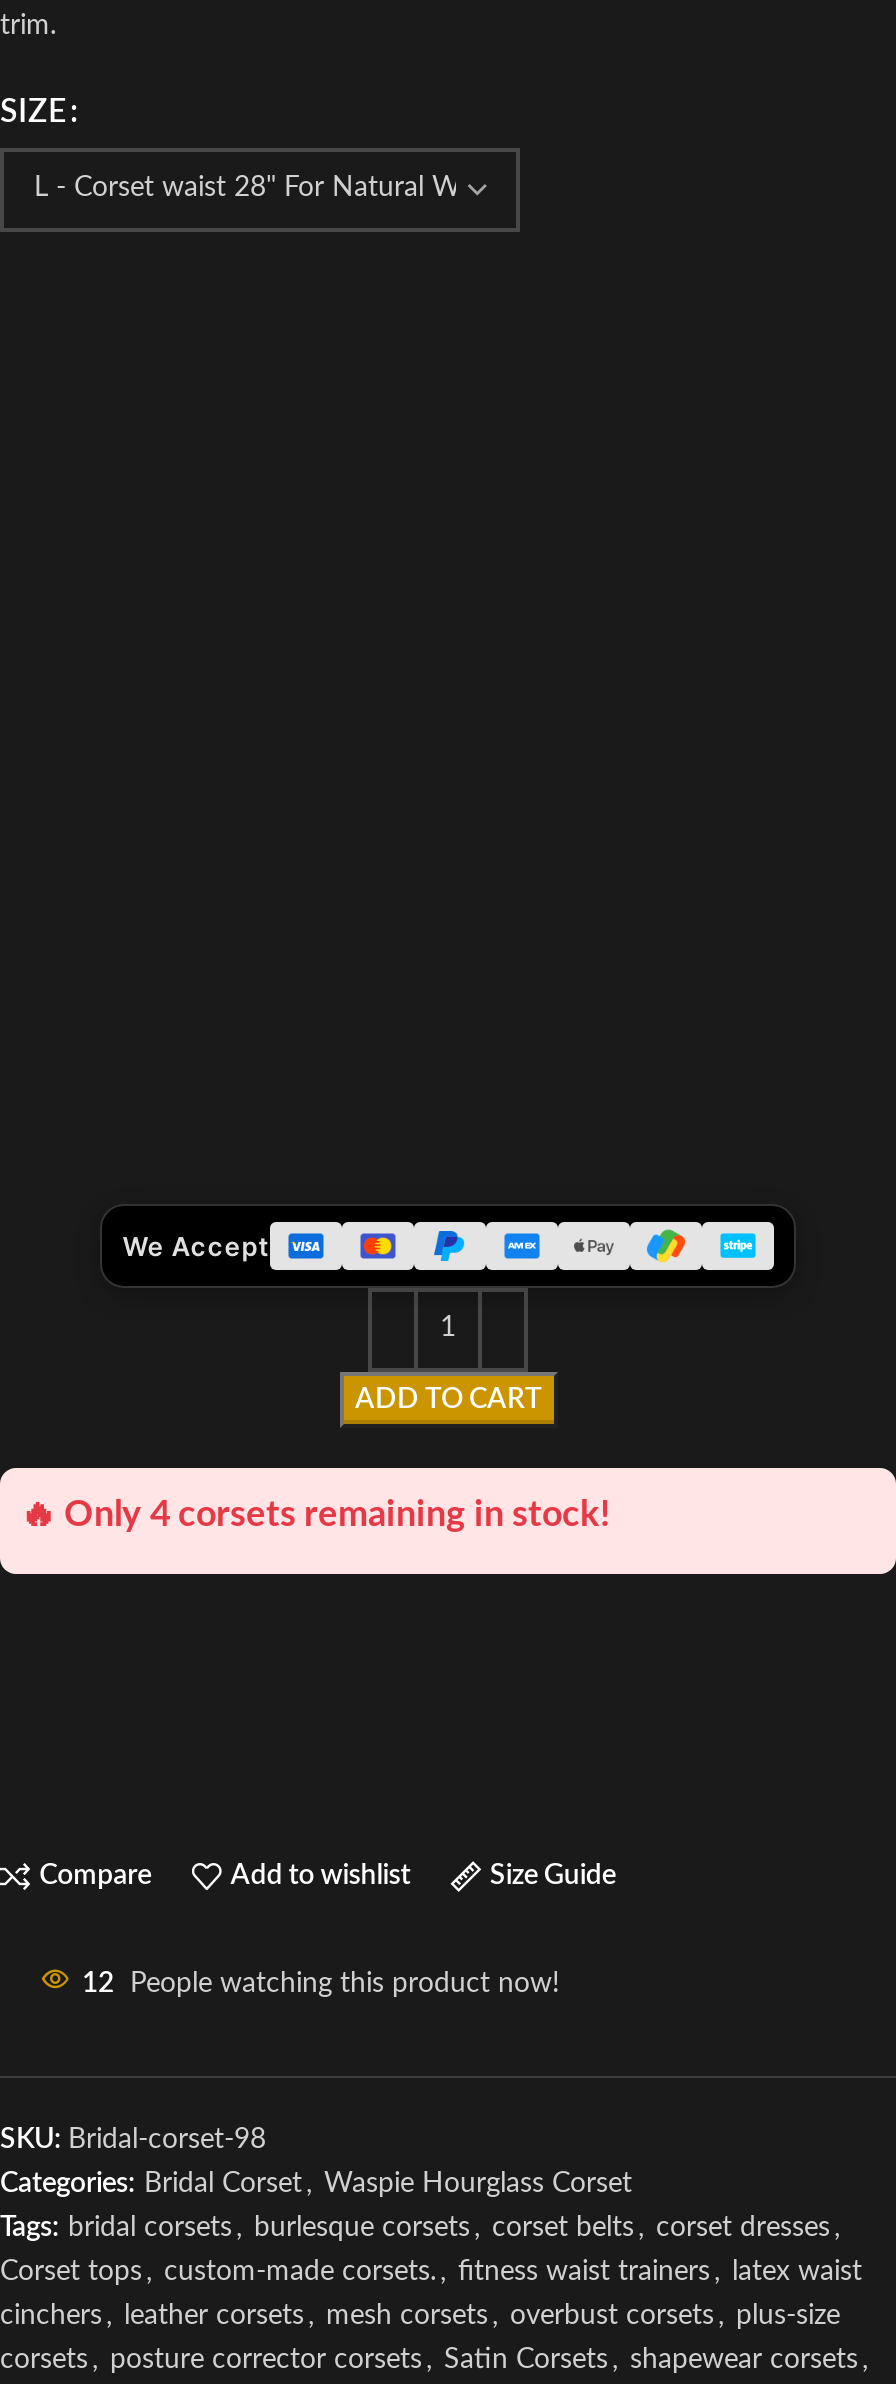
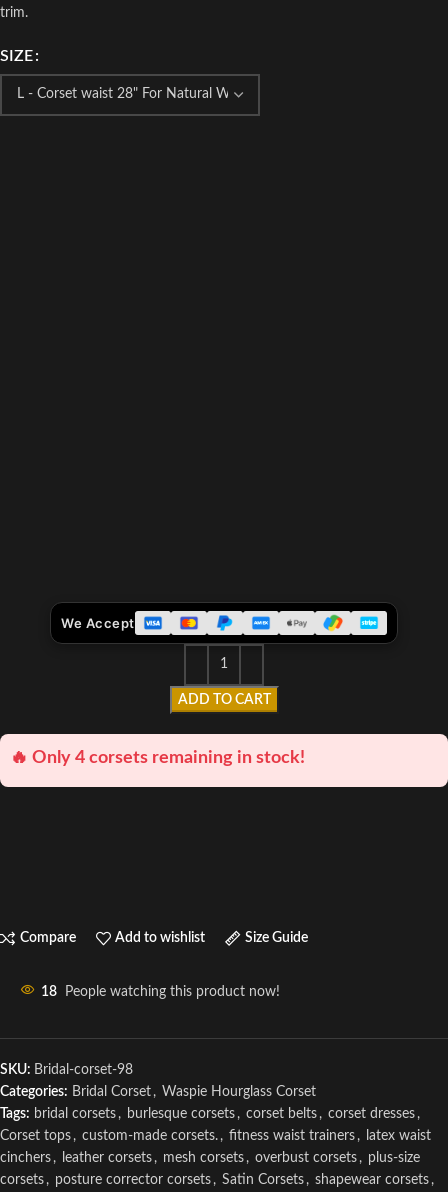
[82,1970,560,1998] 12 People watching this product now! -> [41,985,280,999] 18 People watching this product now!

